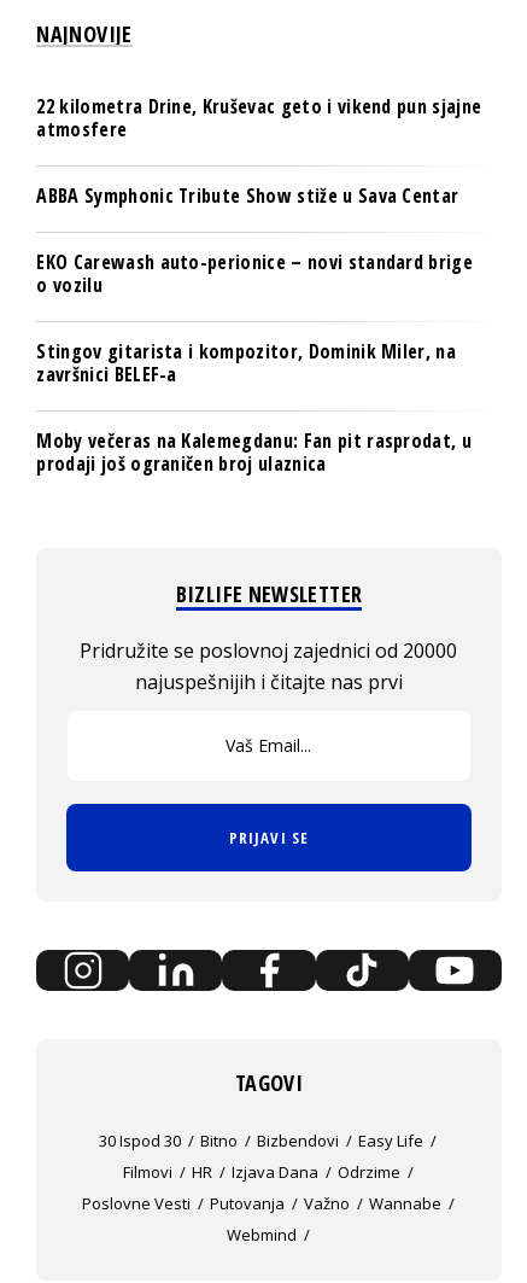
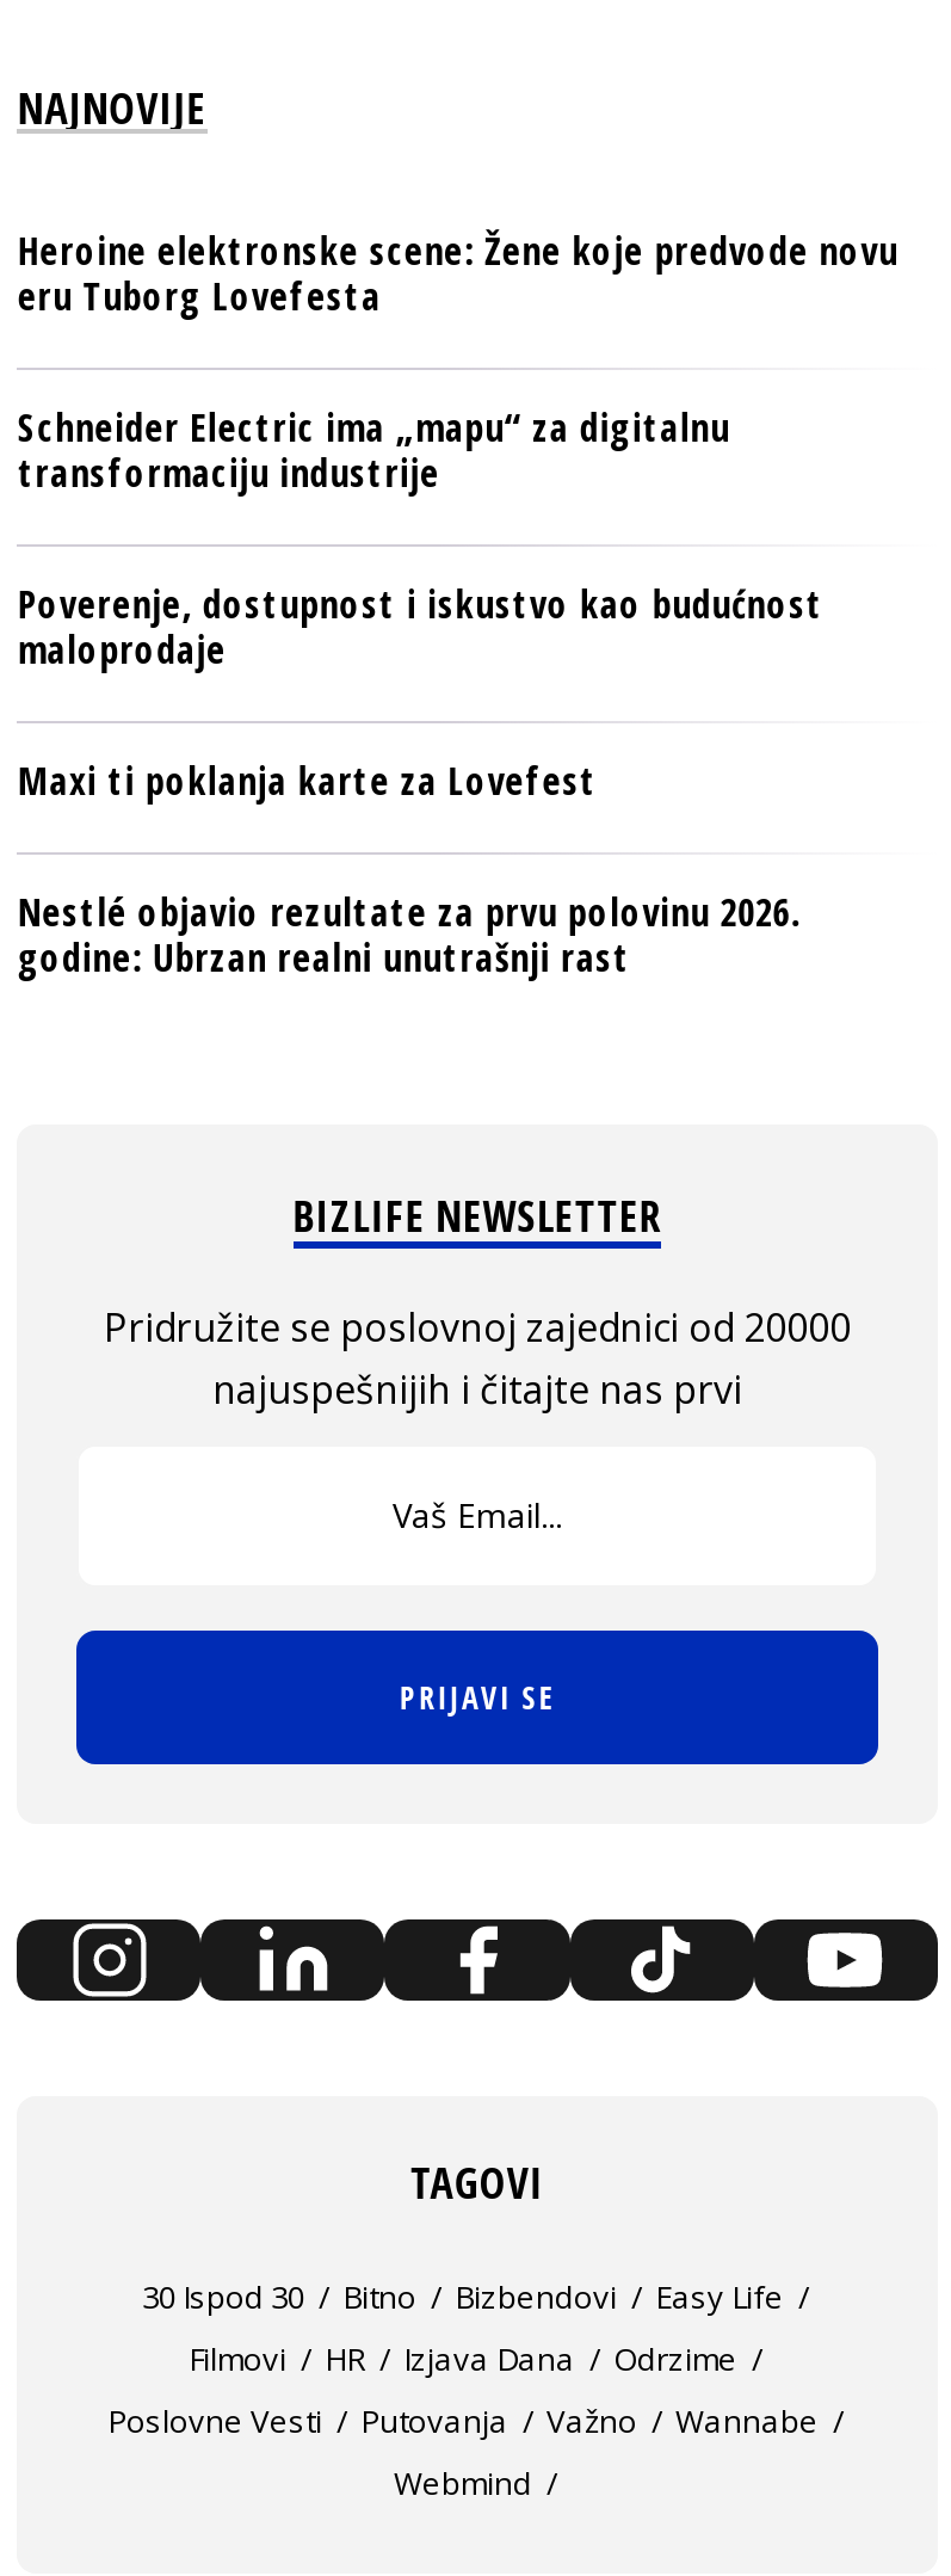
[37,93,482,142] 22 kilometra Drine, Kruševac geto i vikend pun sjajne | atmosfere -> [18,224,898,322] Heroine elektronske scene: Žene koje predvode novu | eru Tuborg Lovefesta
[37,182,459,208] ABBA Symphonic Tribute Show stiže u Sava Centar -> [18,400,730,498] Schneider Electric ima „mapu“ za digitalnu | transformaciju industrije
[37,248,473,298] EKO Carewash auto-perionice – novi standard brige | o vozilu -> [18,577,824,675] Poverenje, dostupnost i iskustvo kao budućnost | maloprodaje
[37,338,456,387] Stingov gitarista i kompozitor, Dominik Miler, na | završnici BELEF-a -> [18,754,597,806] Maxi ti poklanja karte za Lovefest
[37,427,472,476] Moby večeras na Kalemegdanu: Fan pit rasprodat, u | prodaji još ograničen broj ulaznica -> [18,885,800,983] Nestlé objavio rezultate za prvu polovinu 2026. | godine: Ubrzan realni unutrašnji rast

